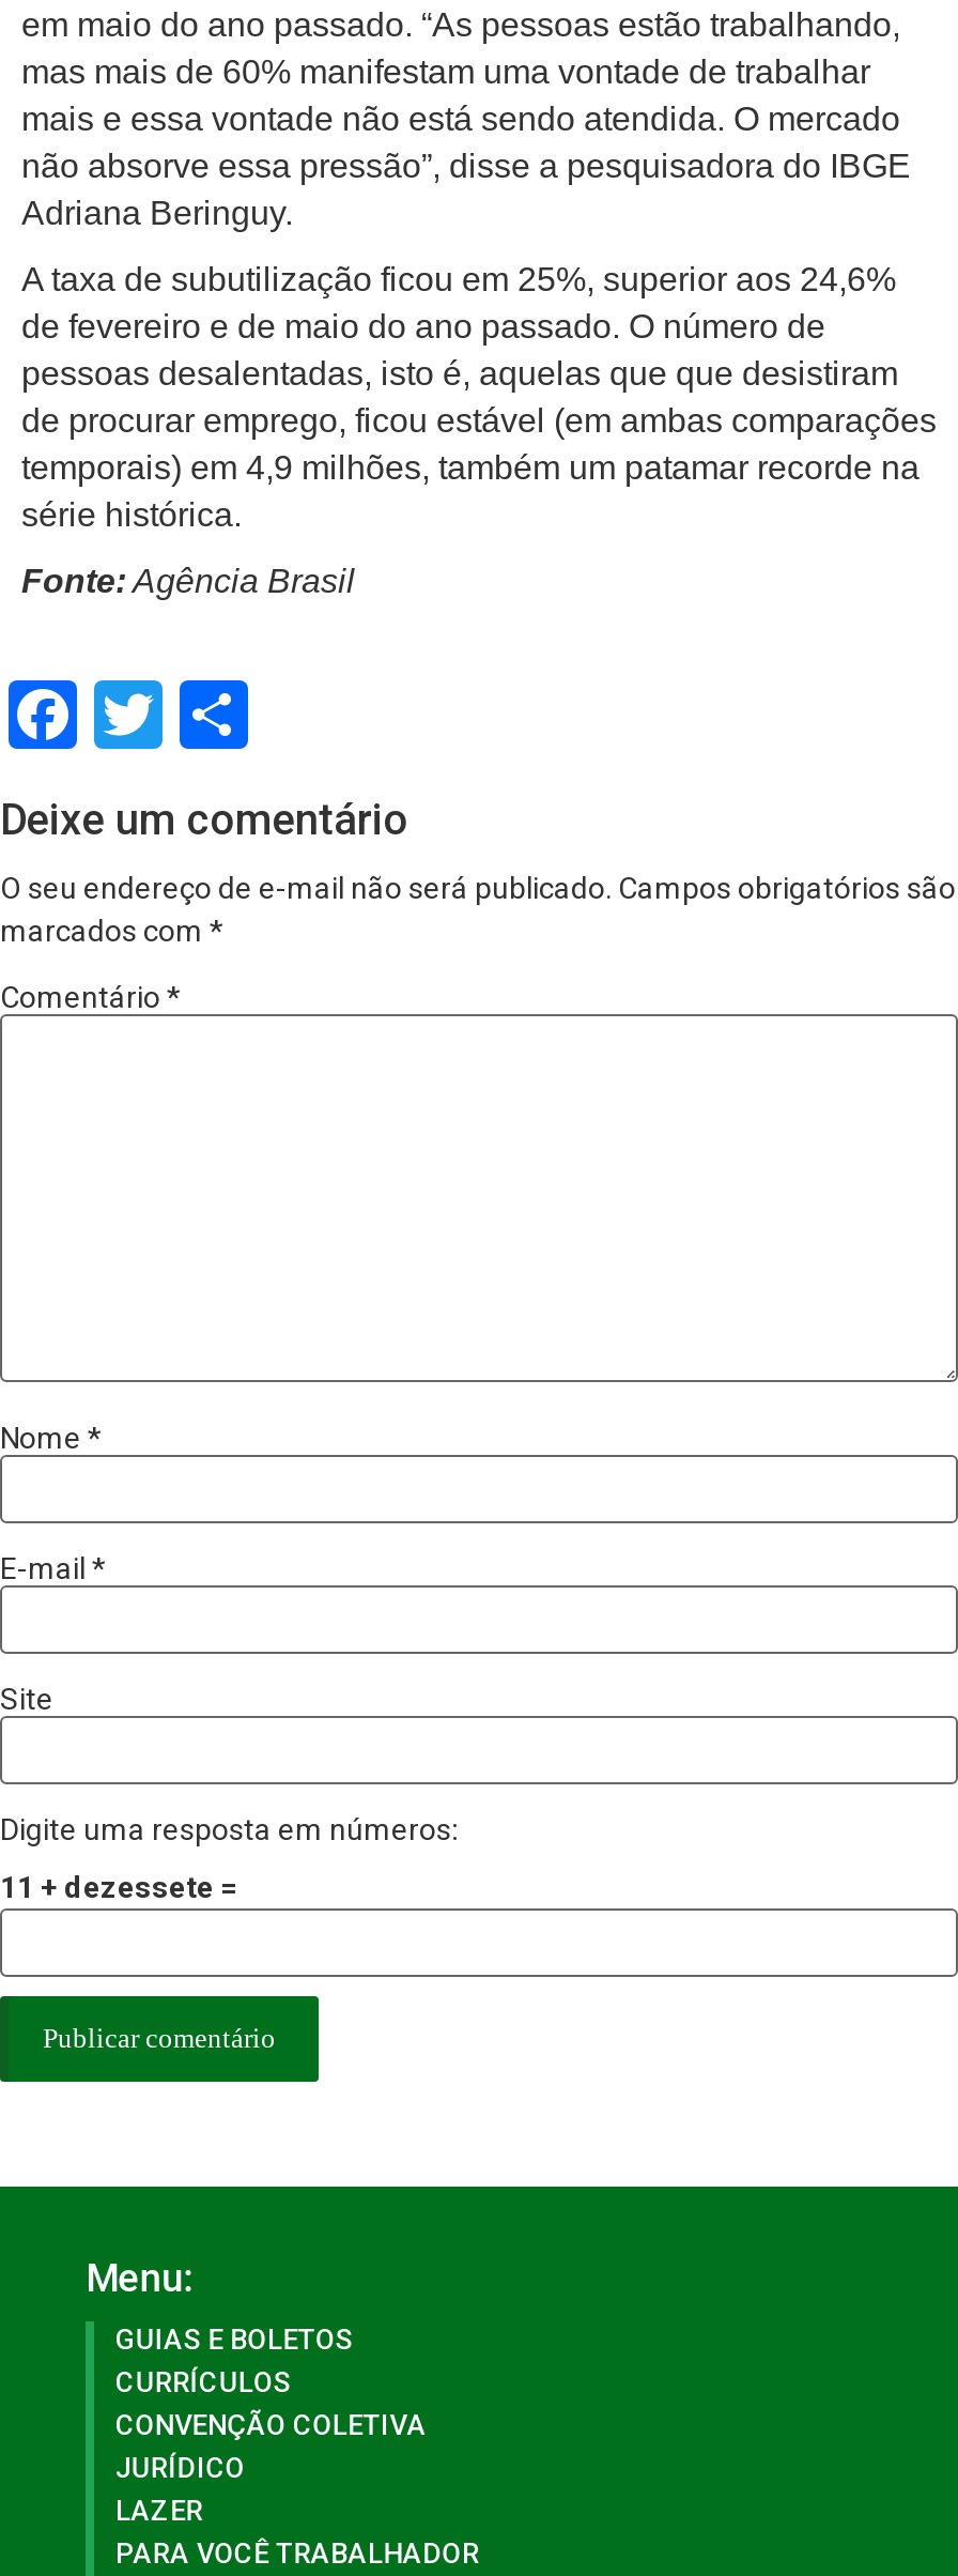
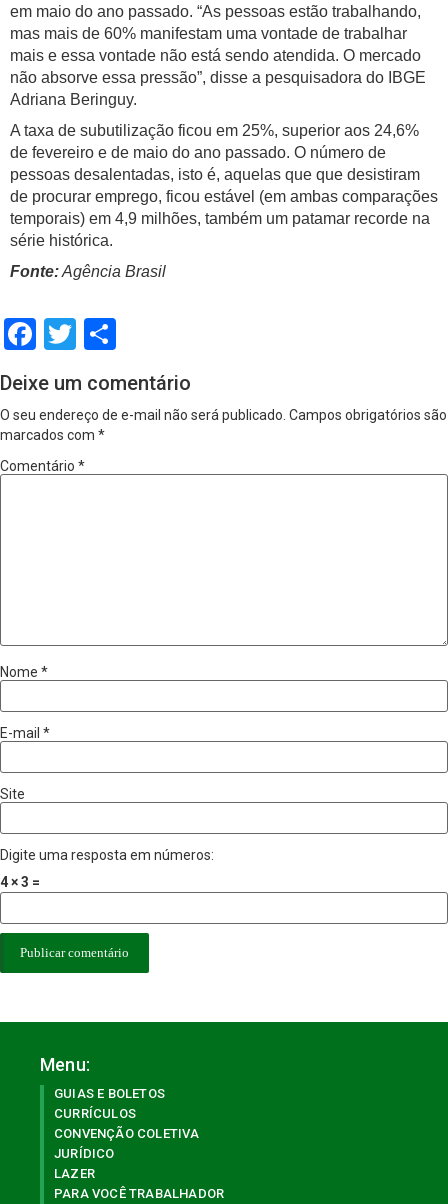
[0,1871,237,1905] 11 + dezessete = -> [0,874,40,890] 4 × 3 =

